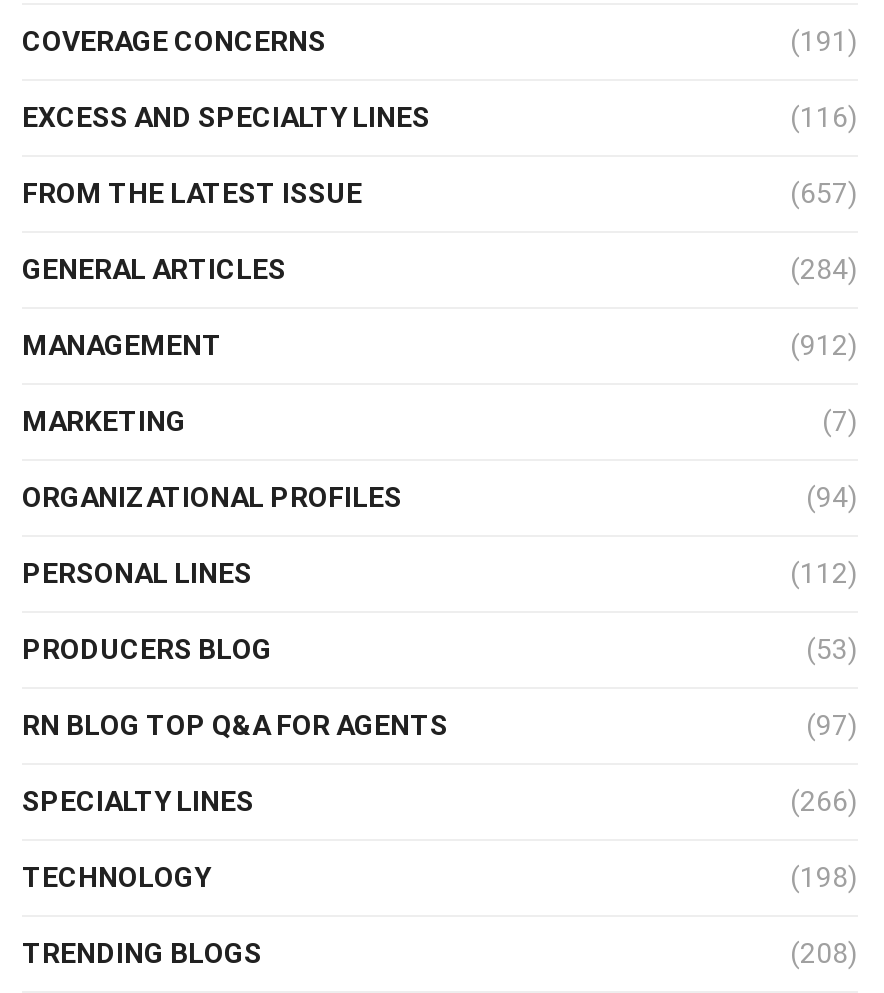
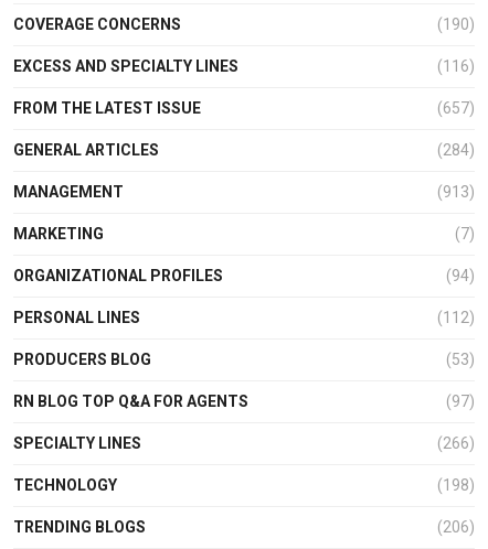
[790,25,858,57] (191) -> [437,16,475,33] (190)
[790,329,858,361] (912) -> [437,183,475,201] (913)
[790,937,858,969] (208) -> [437,518,475,536] (206)

